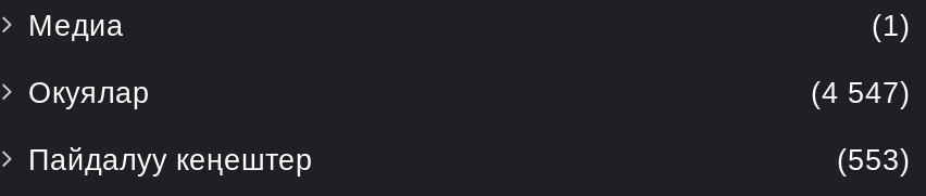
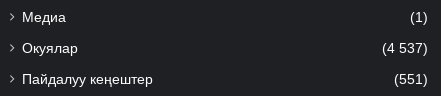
[811,77,911,110] (4 547) -> [382,41,428,56] (4 537)
[837,144,911,177] (553) -> [394,72,428,87] (551)

